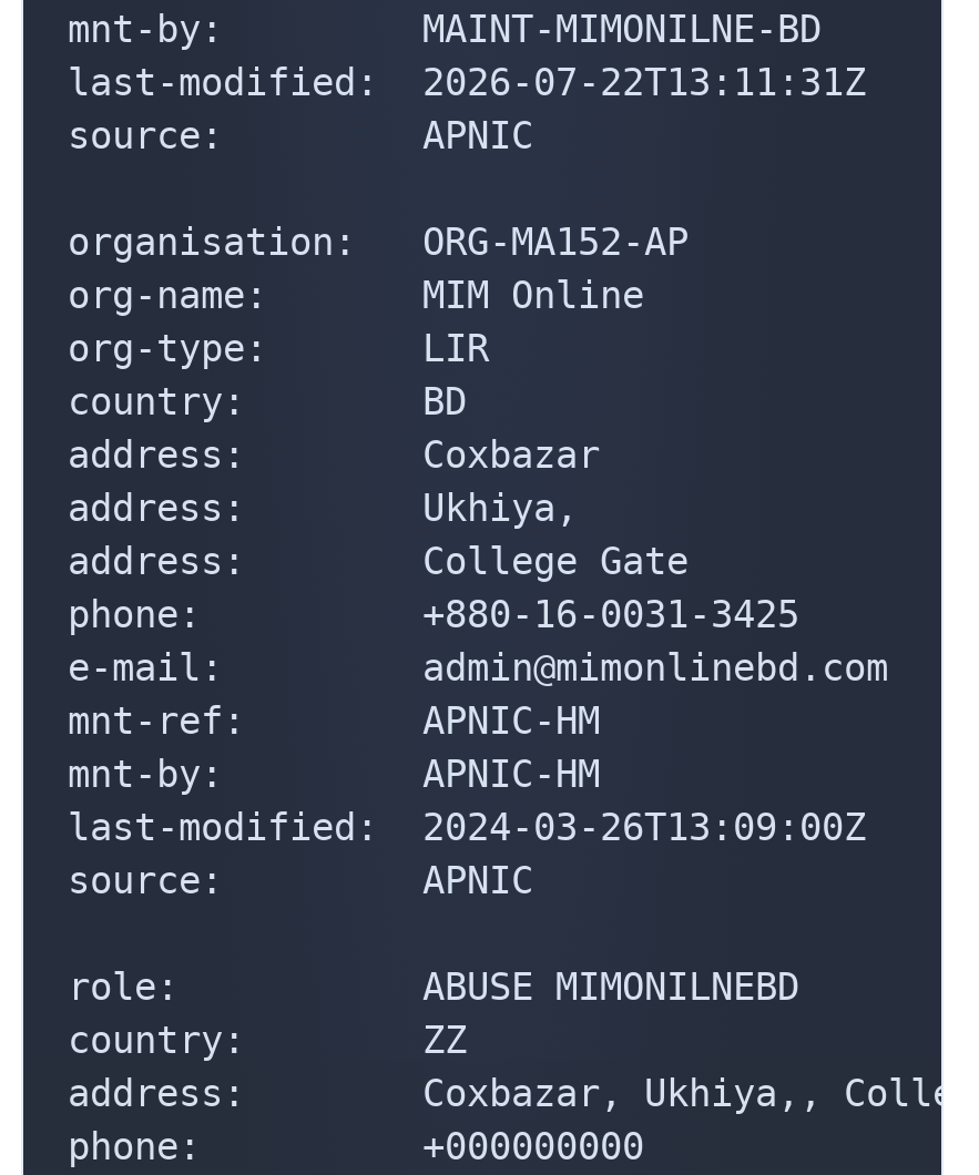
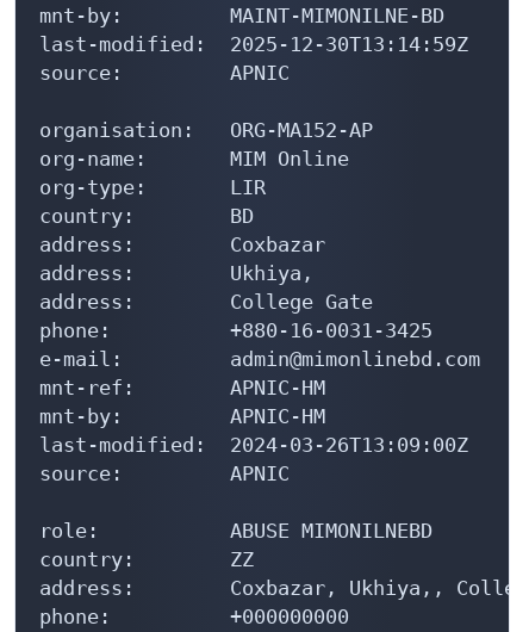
[68,60,866,104] last-modified: 2026-07-22T13:11:31Z -> [39,32,468,56] last-modified: 2025-12-30T13:14:59Z

